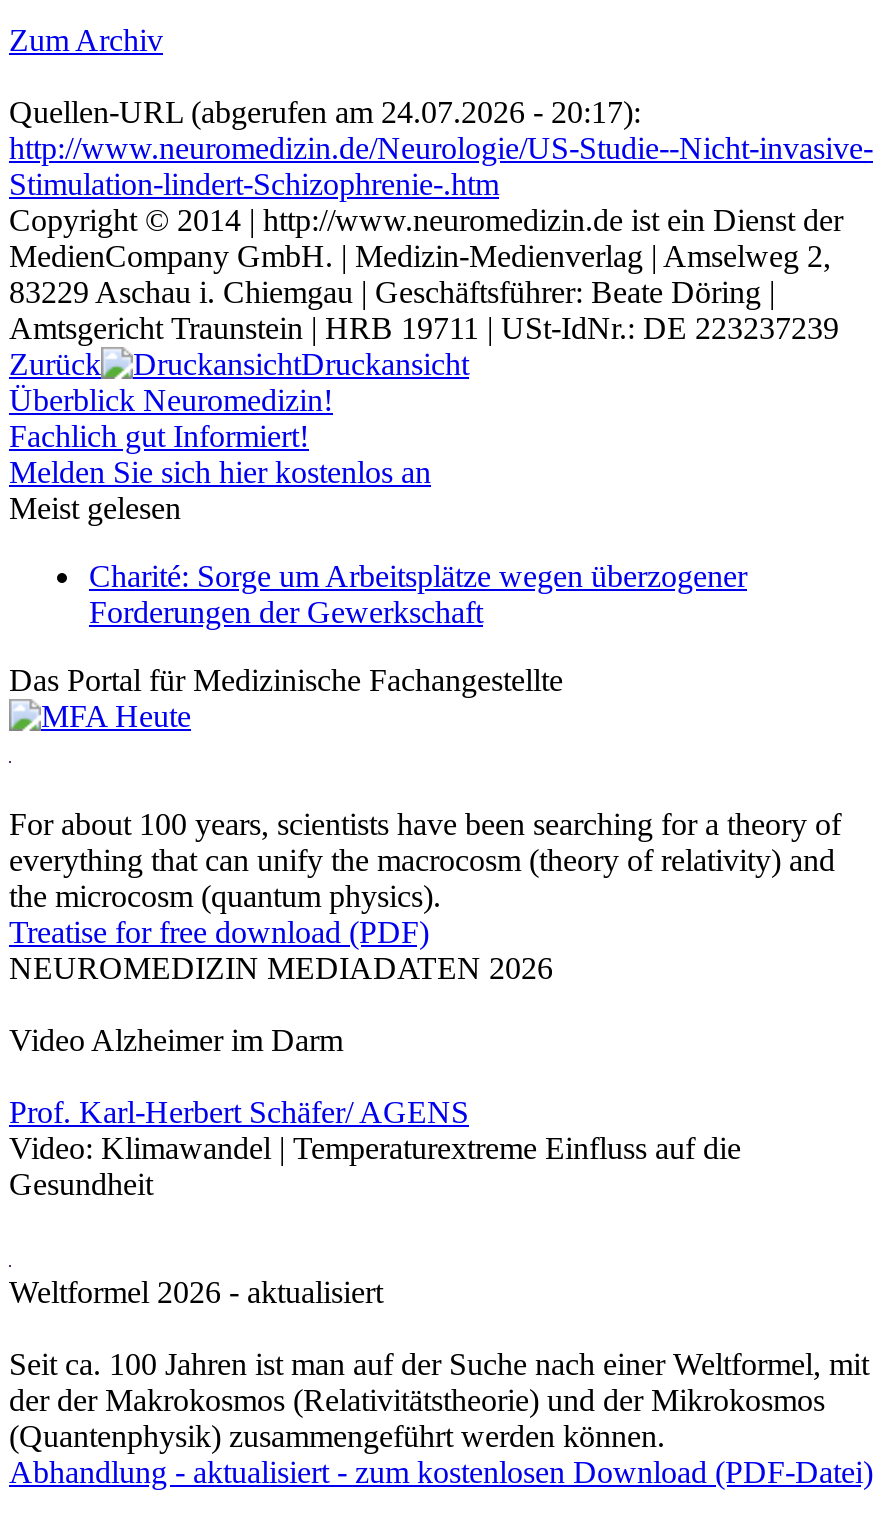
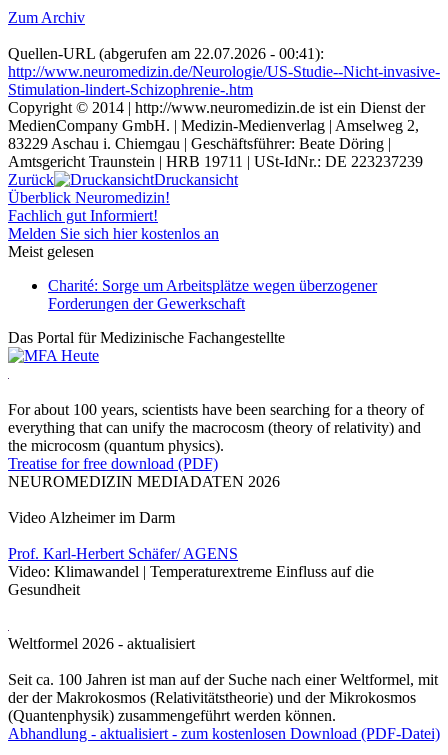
[9,95,641,129] Quellen-URL (abgerufen am 24.07.2026 - 20:17): -> [8,45,324,62] Quellen-URL (abgerufen am 22.07.2026 - 00:41):

